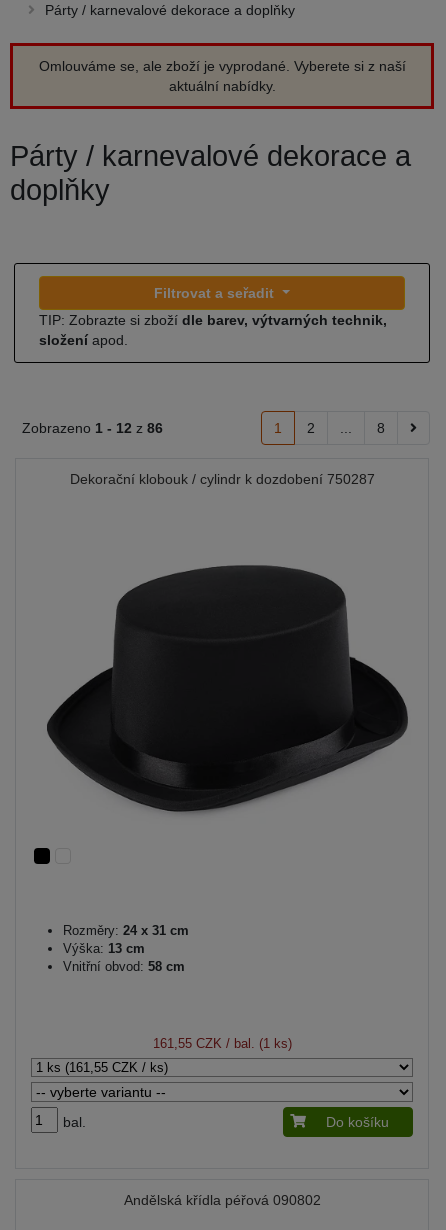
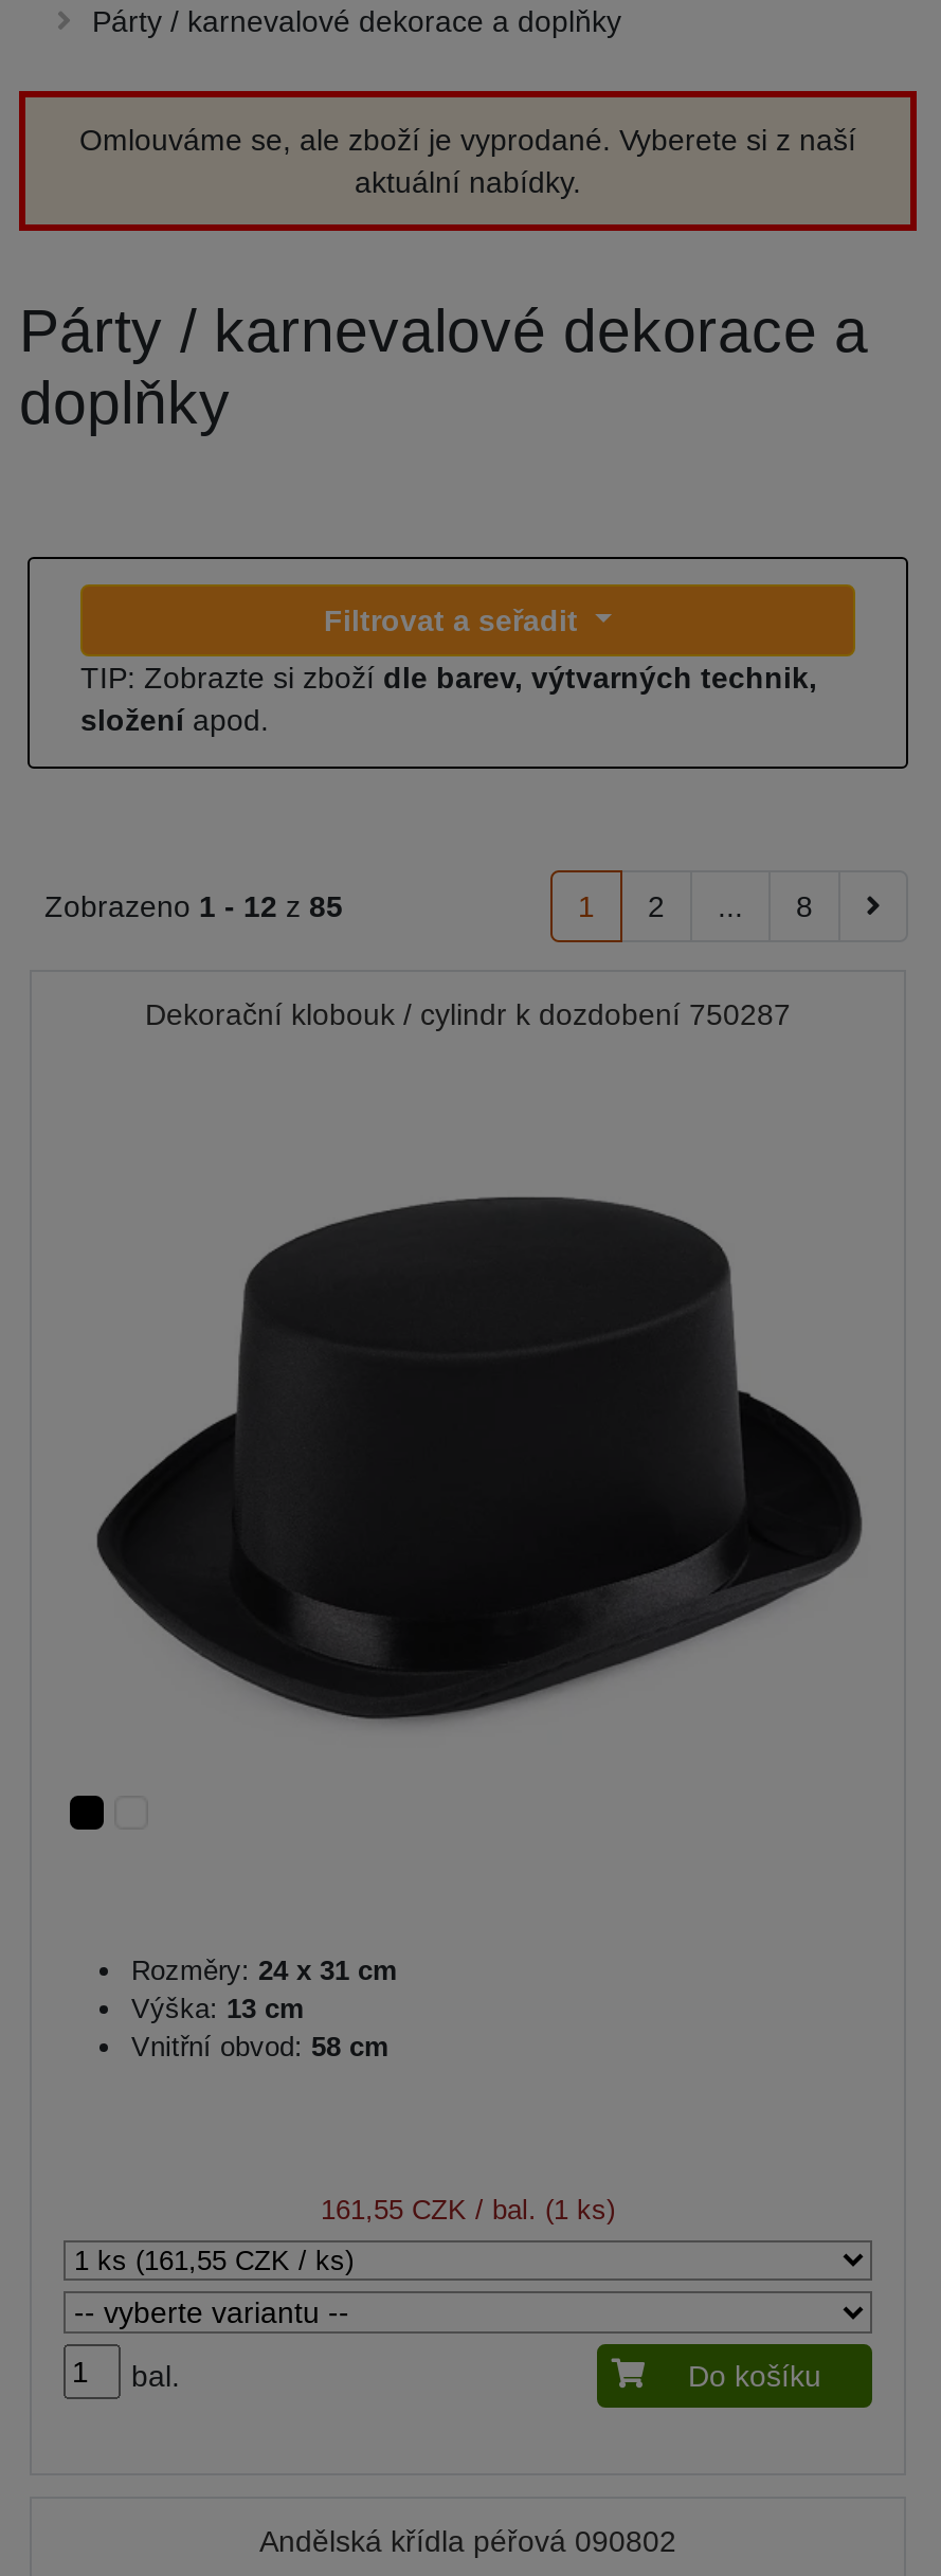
[22,420,163,436] Zobrazeno 1 - 12 z 86 -> [44,889,343,923] Zobrazeno 1 - 12 z 85

